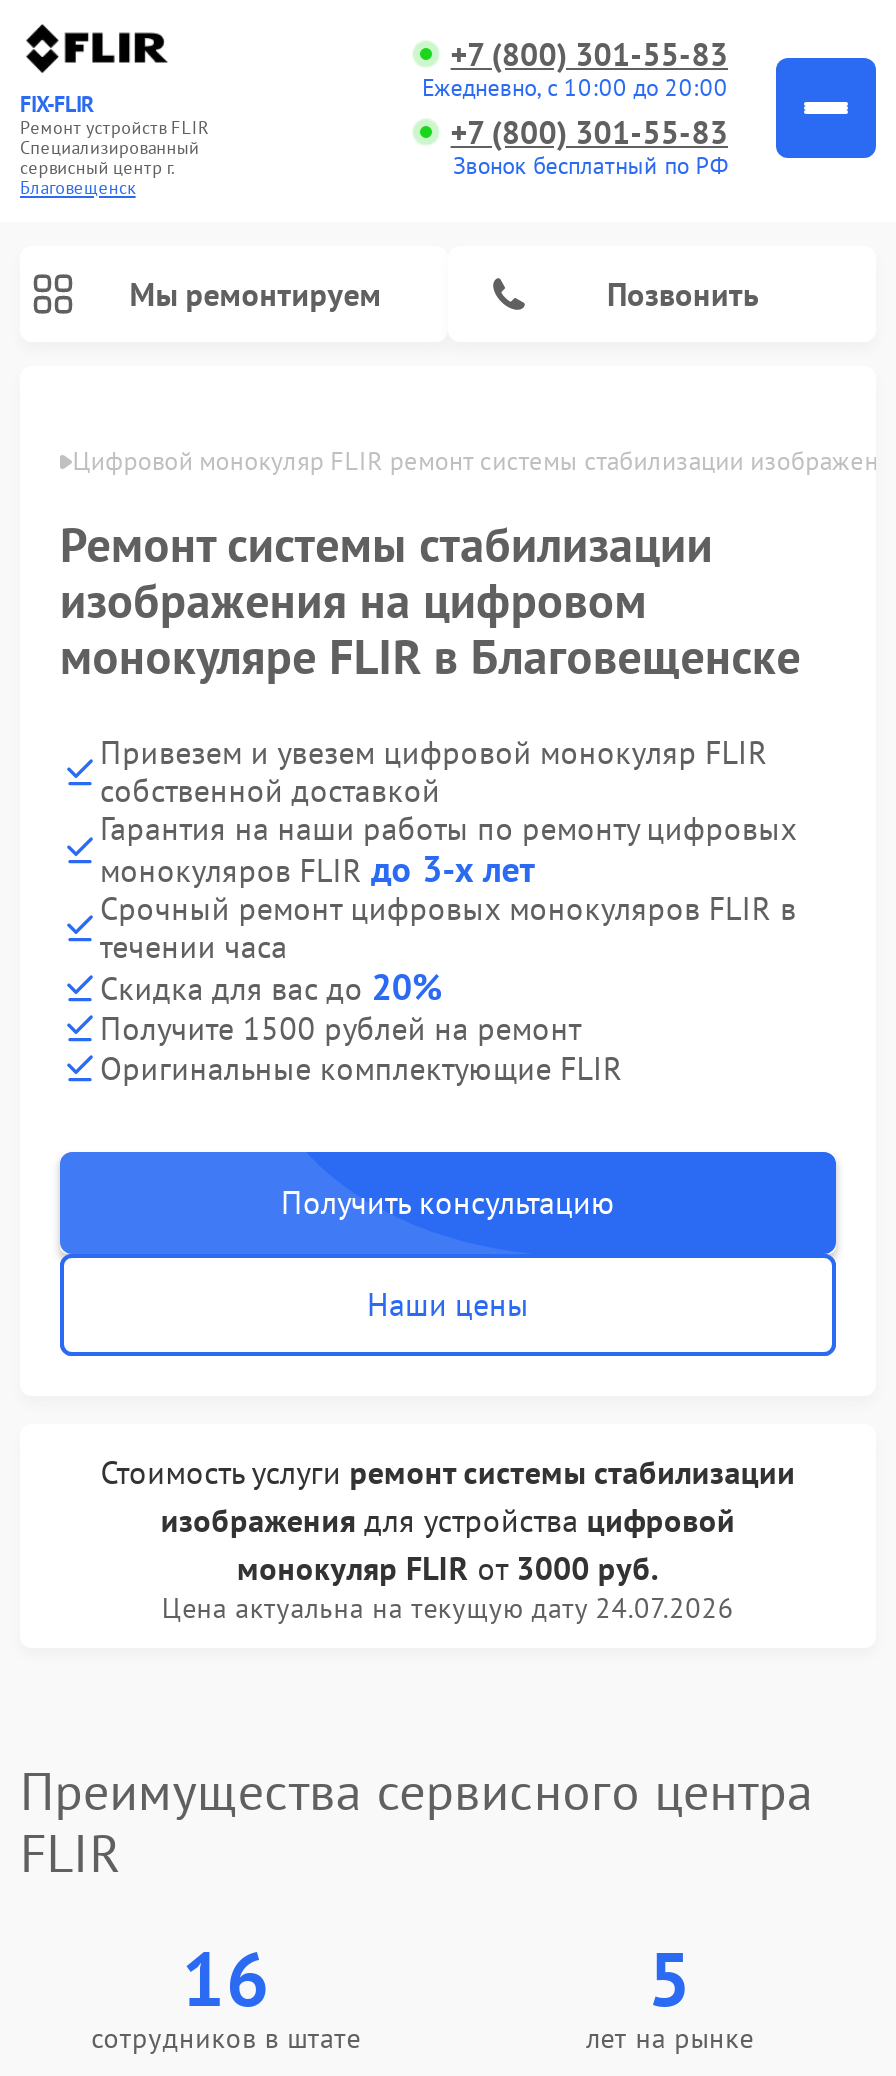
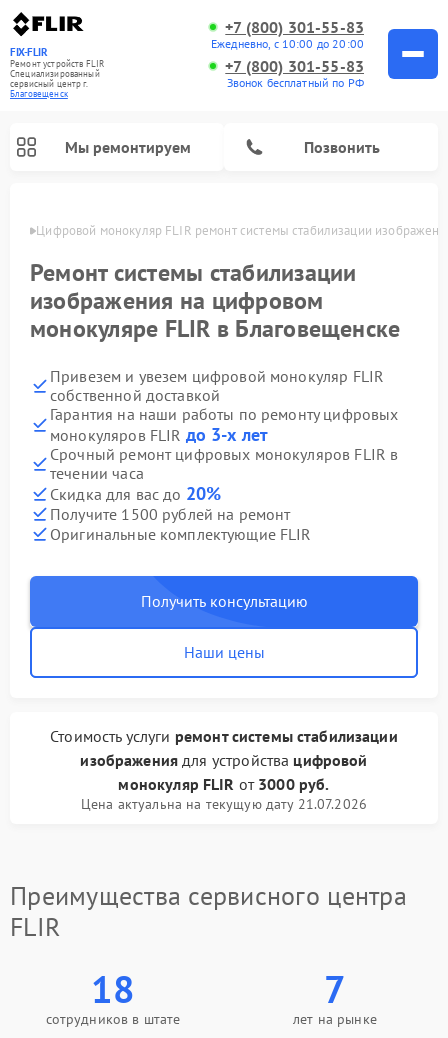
[162,1590,734,1626] Цена актуальна на текущую дату 24.07.2026 -> [81,795,367,813] Цена актуальна на текущую дату 21.07.2026
[182,1928,270,2026] 16 -> [91,964,135,1013] 18
[648,1928,692,2026] 5 -> [324,964,346,1013] 7

